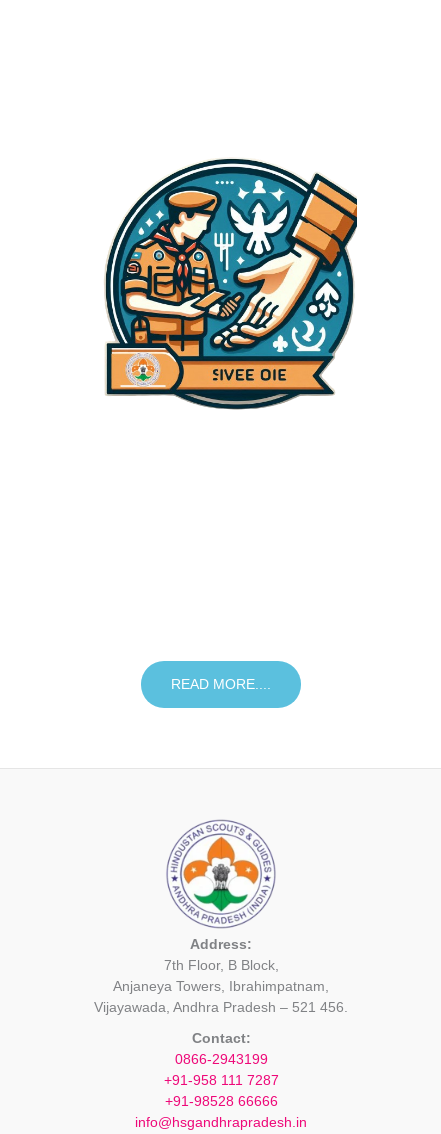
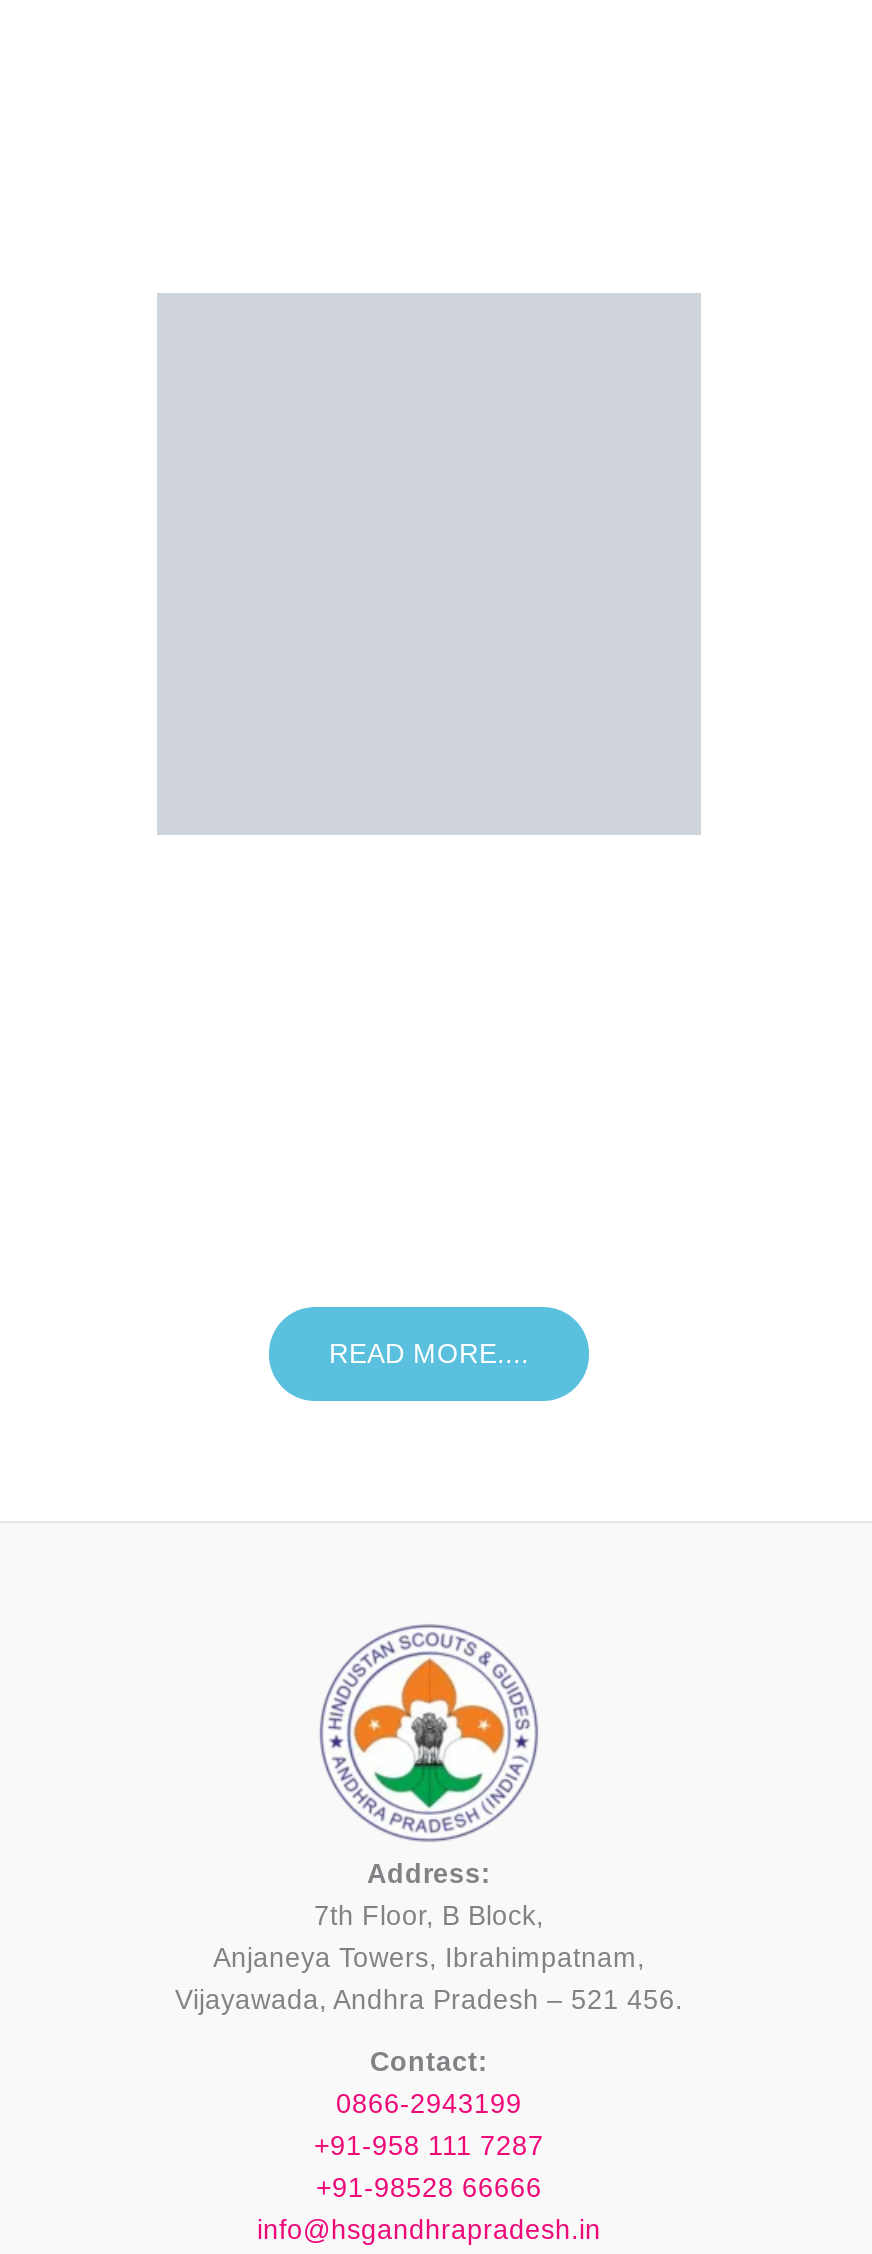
[86,155,358,423] [image] -> none

